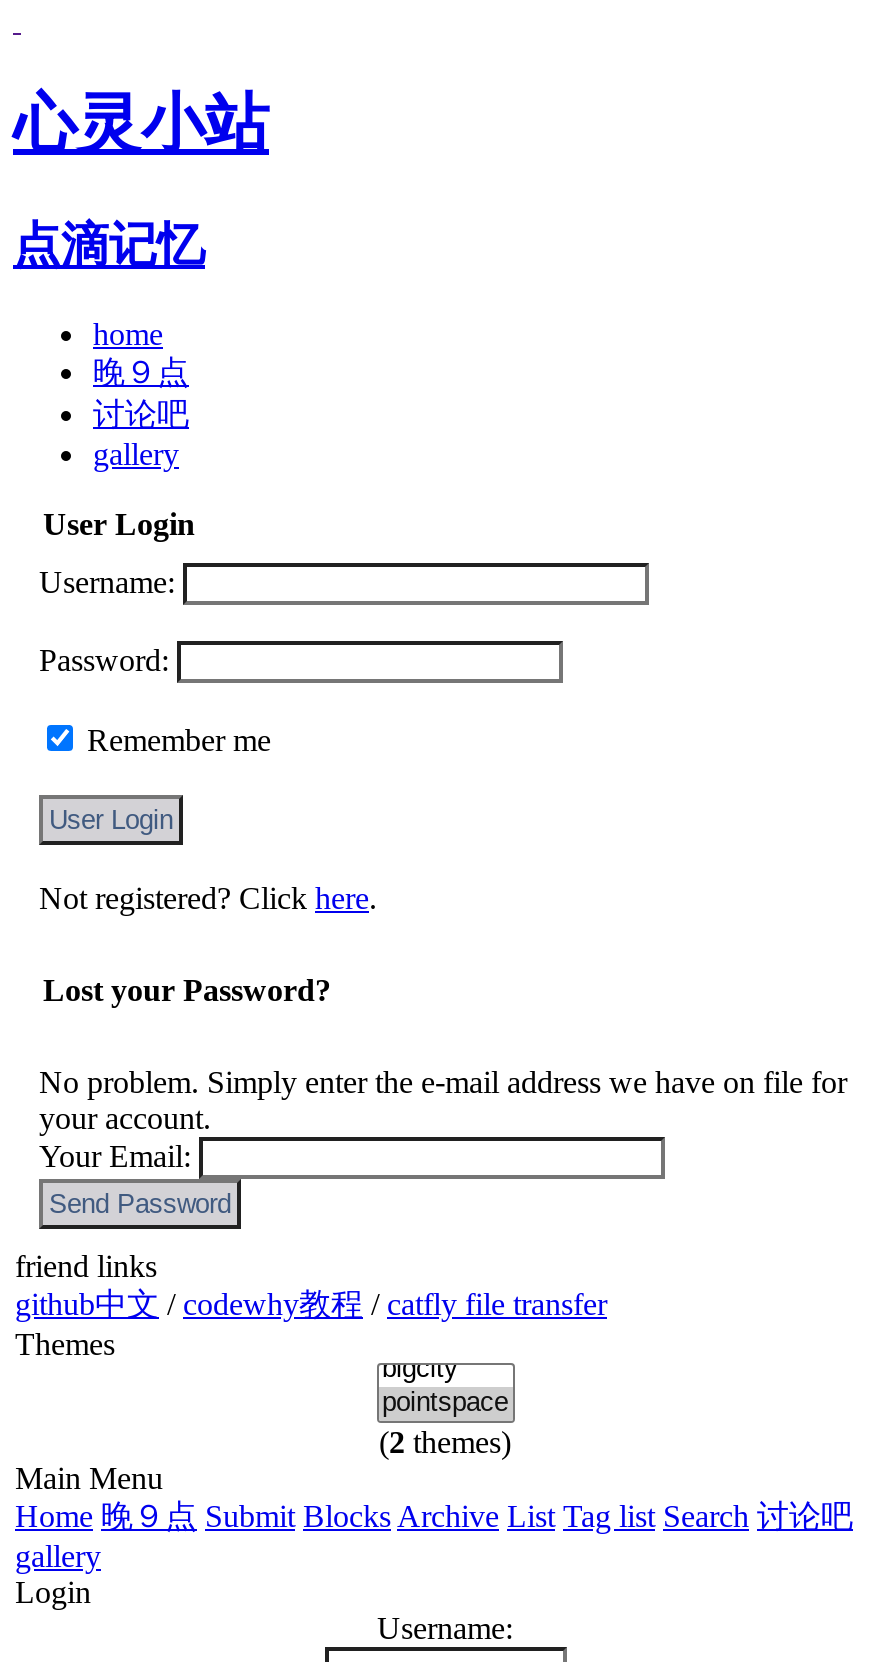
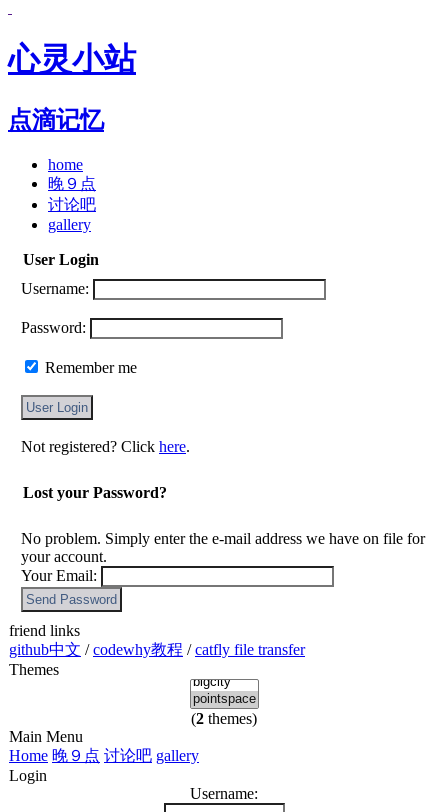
[15,1499,853,1573] Home 晚９点 Submit Blocks Archive List Tag list Search 讨论吧 | gallery -> [9,747,199,764] Home 晚９点 讨论吧 gallery

